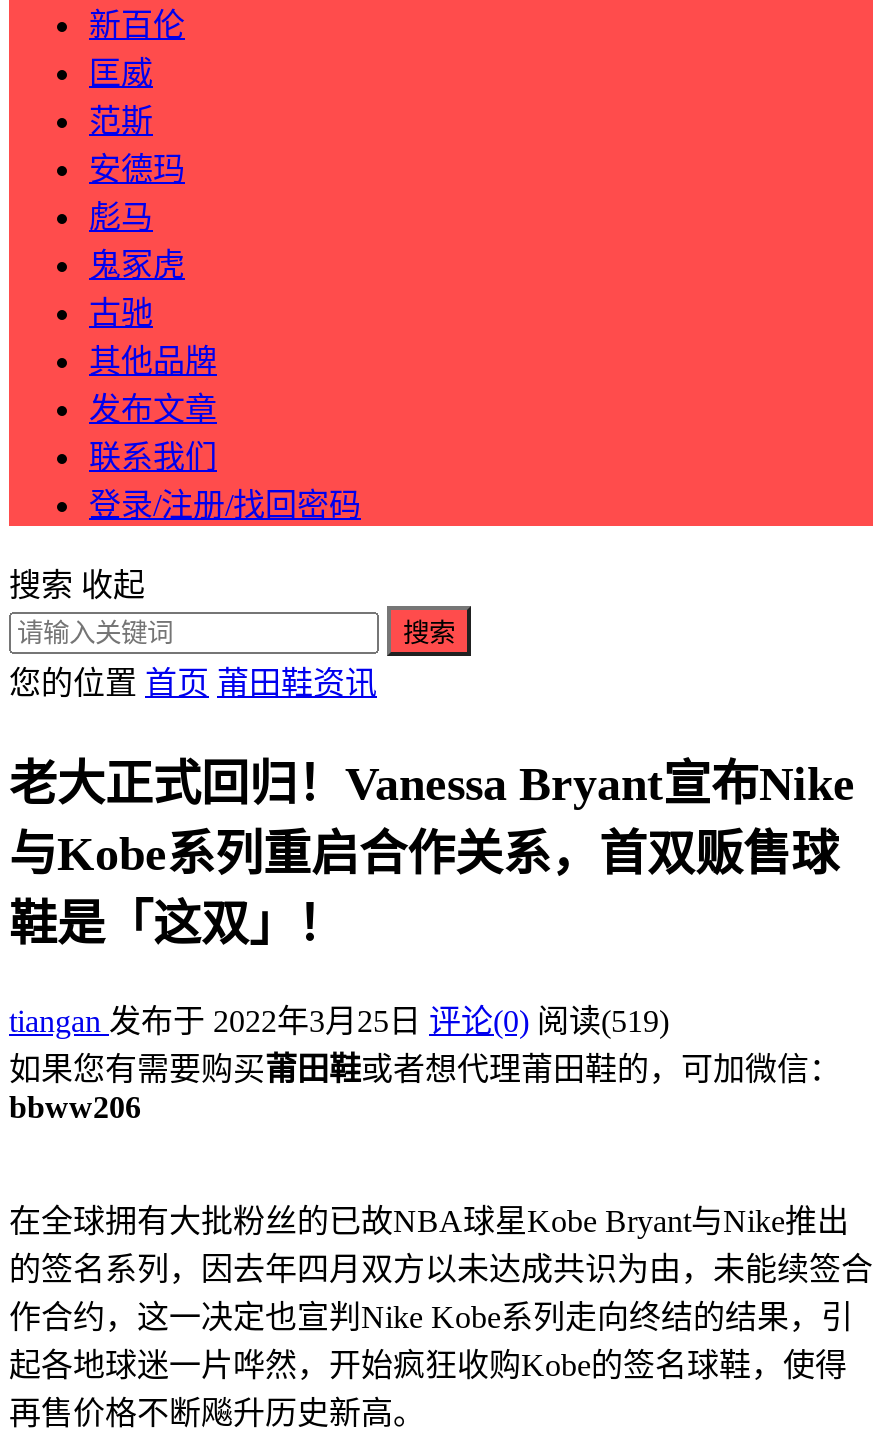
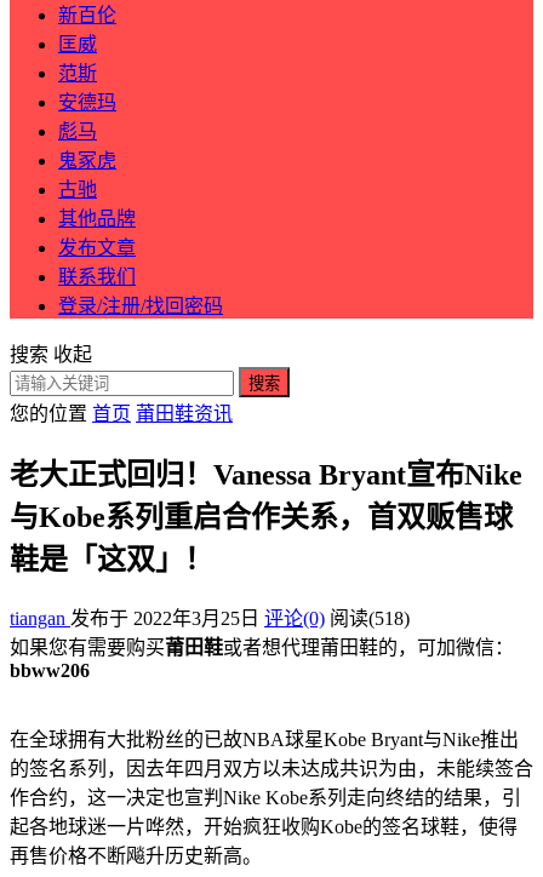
[9,1004,669,1038] tiangan发布于 2022年3月25日评论(0) 阅读(519) -> [10,608,410,628] tiangan发布于 2022年3月25日评论(0) 阅读(518)

